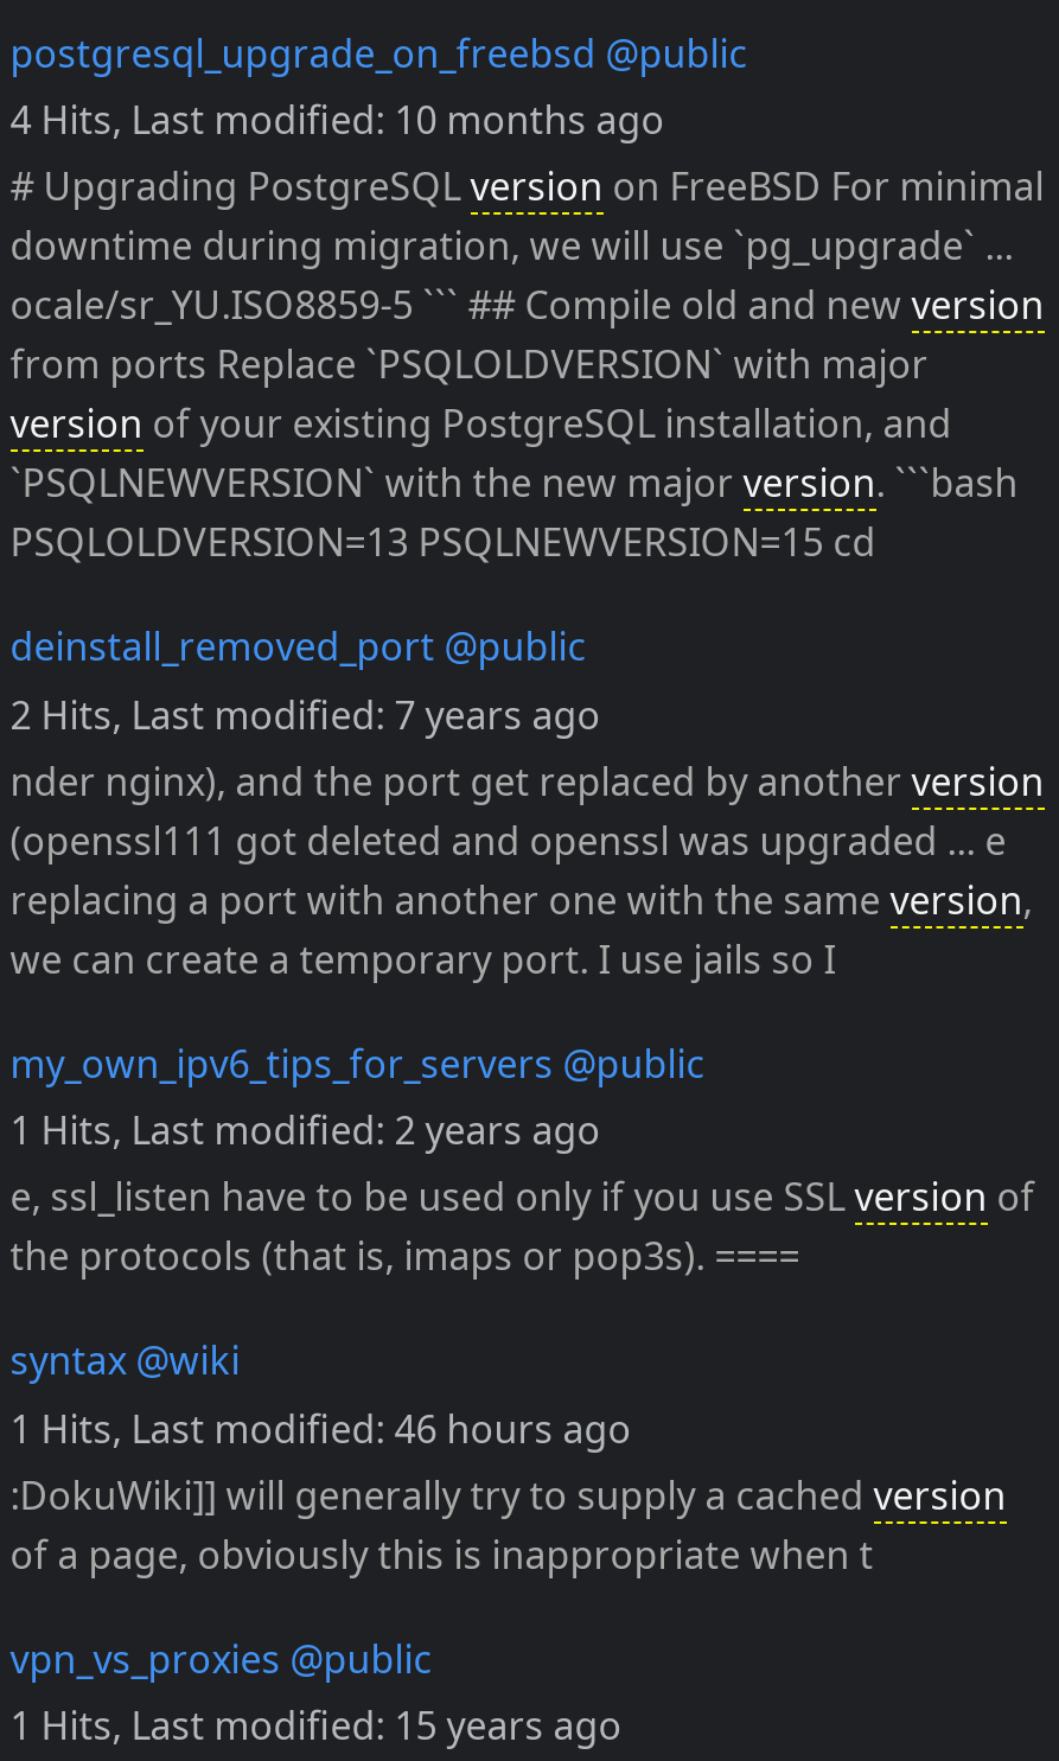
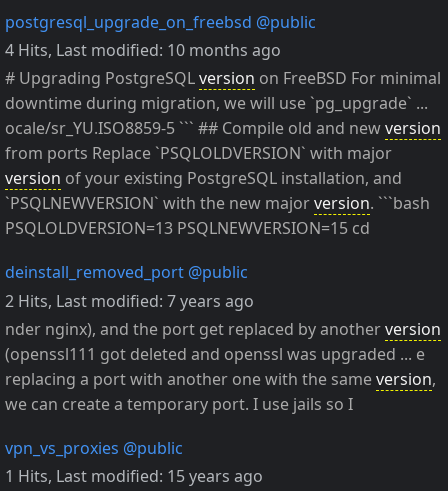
[10,1037,1035,1580] my_own_ipv6_tips_for_servers @public | 1 Hits, Last modified: 2 years ago | e, ssl_listen have to be used only if you use SSL version of | the protocols (that is, imaps or pop3s). ==== | syntax @wiki | 1 Hits, Last modified: 46 hours ago | :DokuWiki]] will generally try to supply a cached version | of a page, obviously this is inappropriate when t -> none

